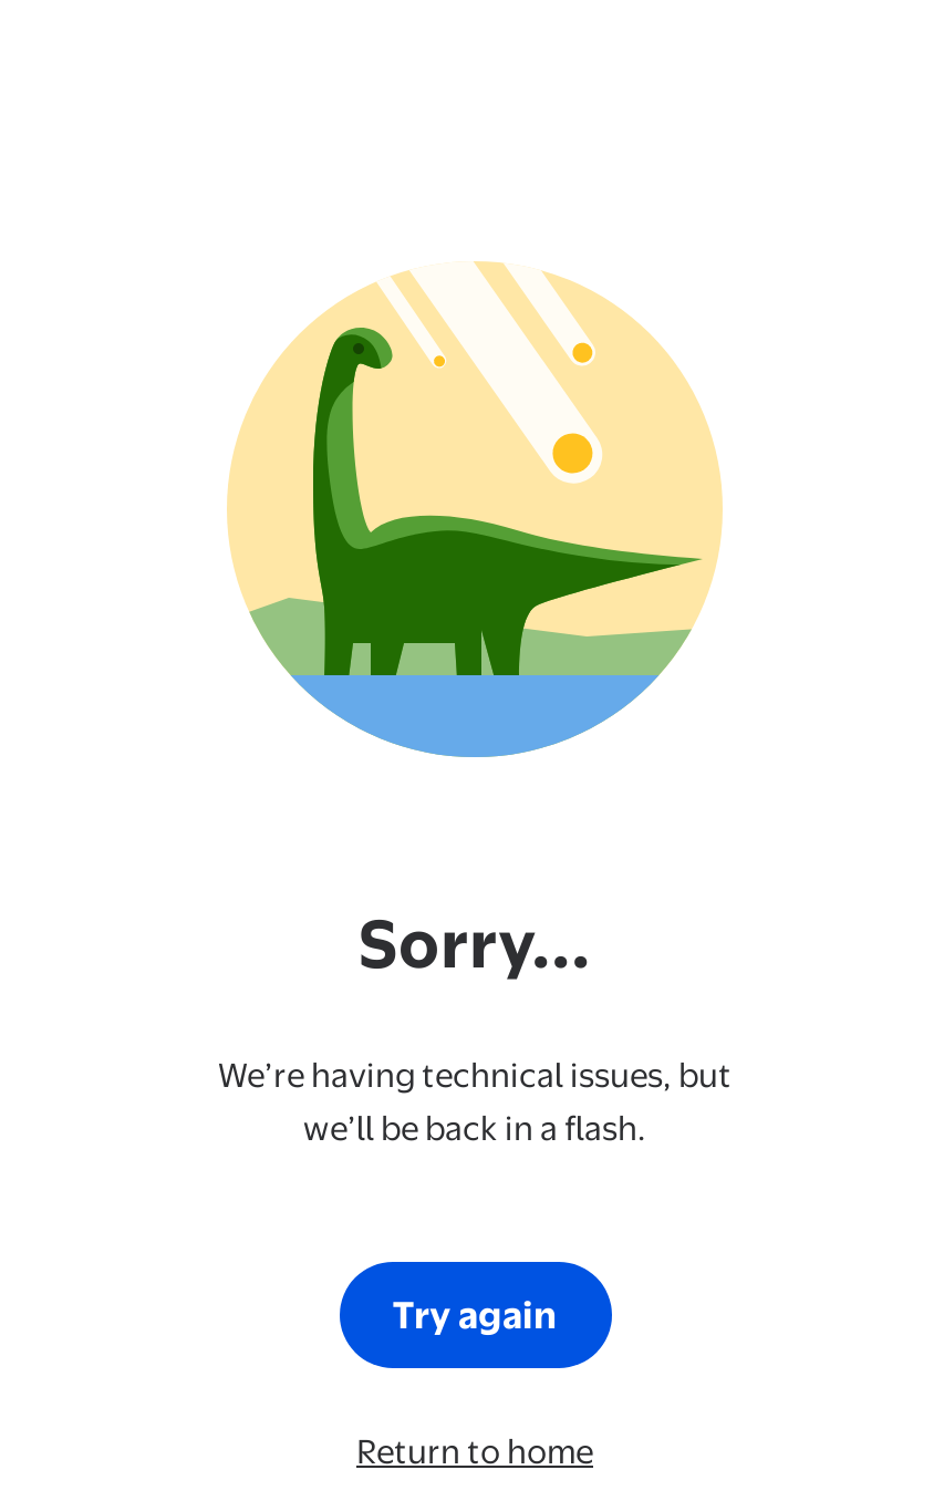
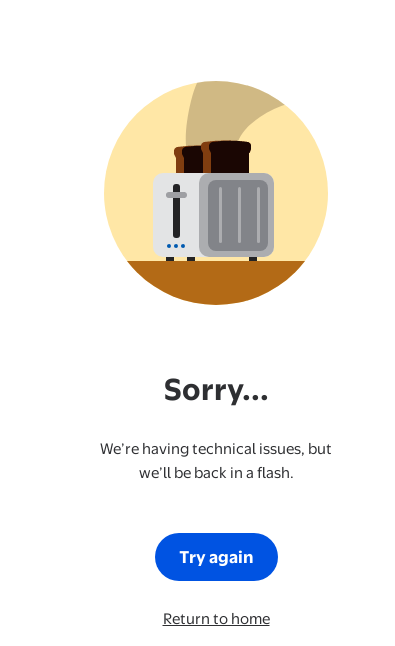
[249,263,701,759] [image] -> [115,81,315,306] [image]

